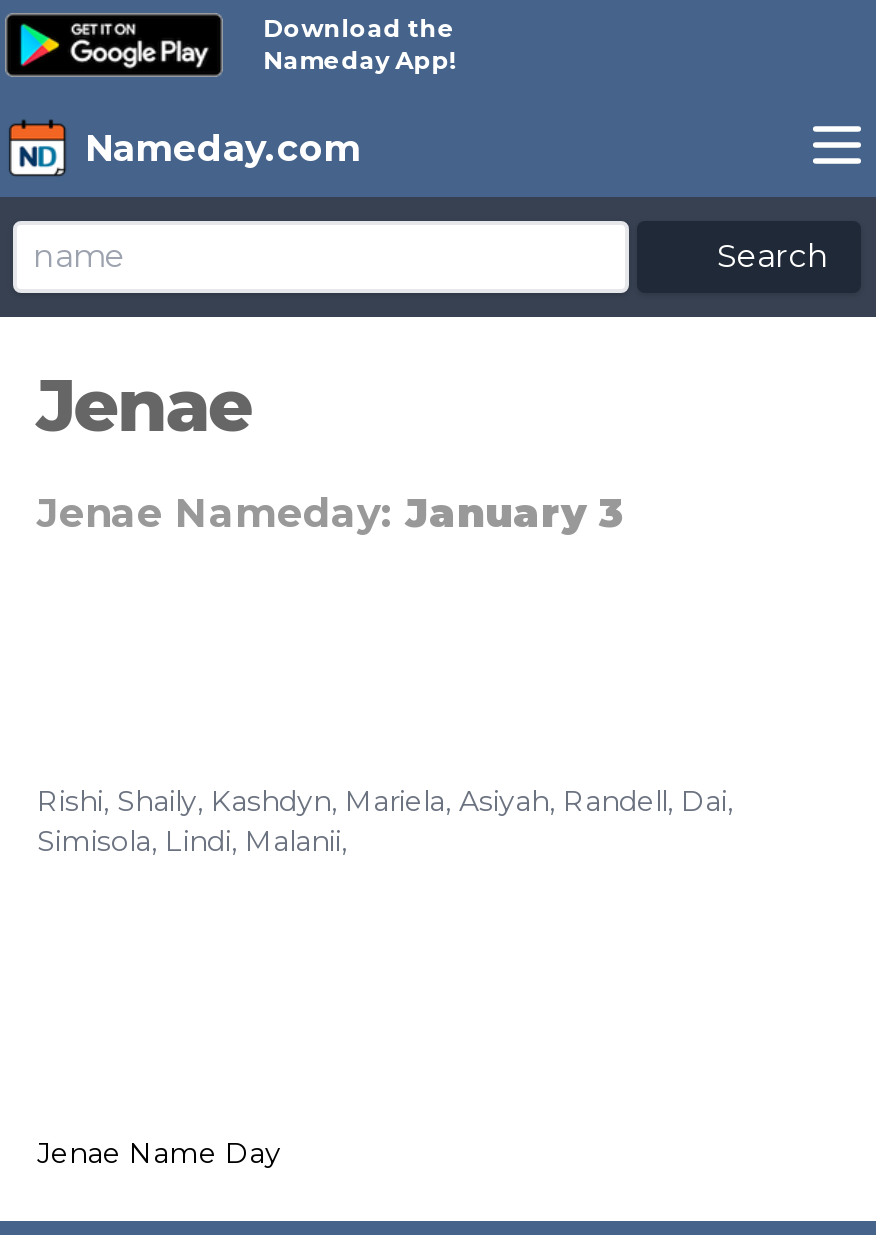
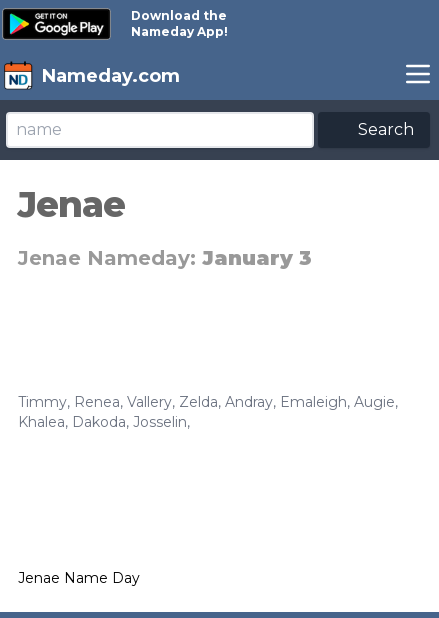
[37,783,733,859] Rishi, Shaily, Kashdyn, Mariela, Asiyah, Randell, Dai, | Simisola, Lindi, Malanii, -> [18,393,398,431] Timmy, Renea, Vallery, Zelda, Andray, Emaleigh, Augie, | Khalea, Dakoda, Josselin,

